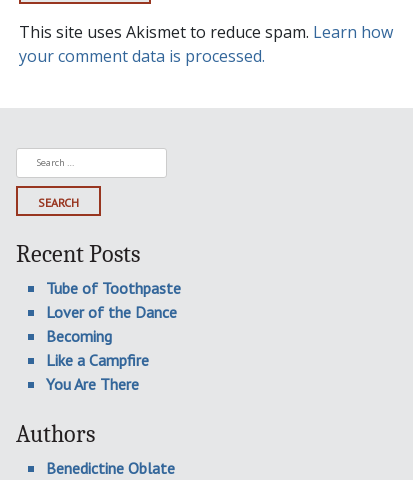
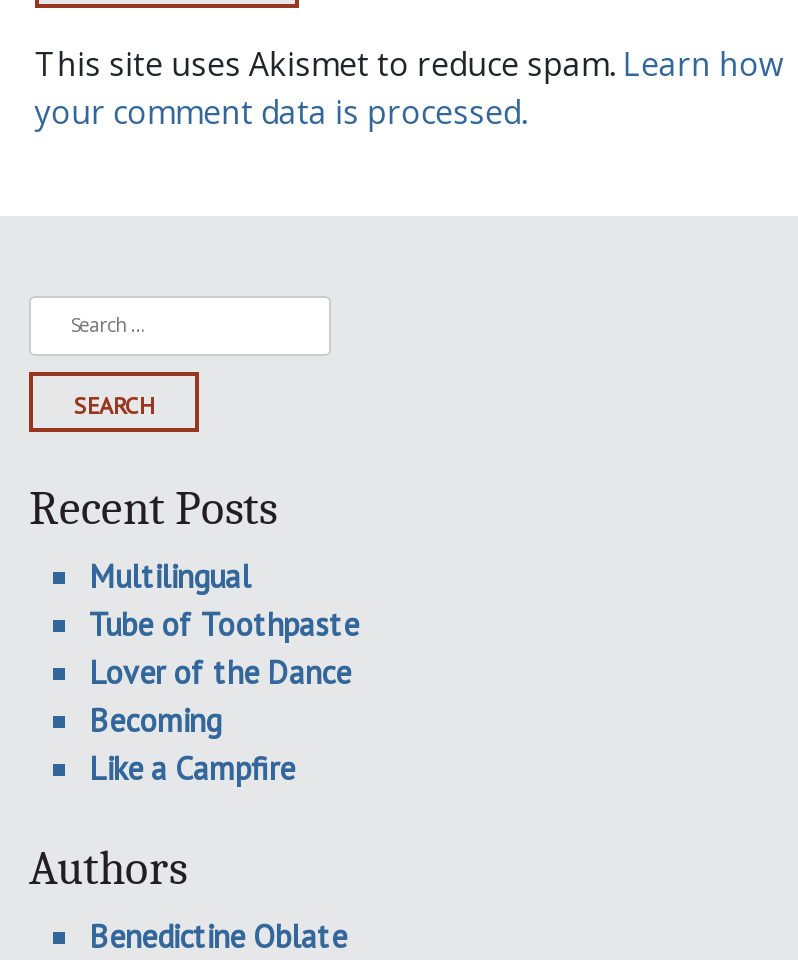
none -> [89,556,251,596] Multilingual
moved [46,278,181,370] -> [89,604,359,788]: Tube of Toothpaste | Lover of the Dance | Becoming | Like a Campfire
[46,374,139,394] You Are There -> none

